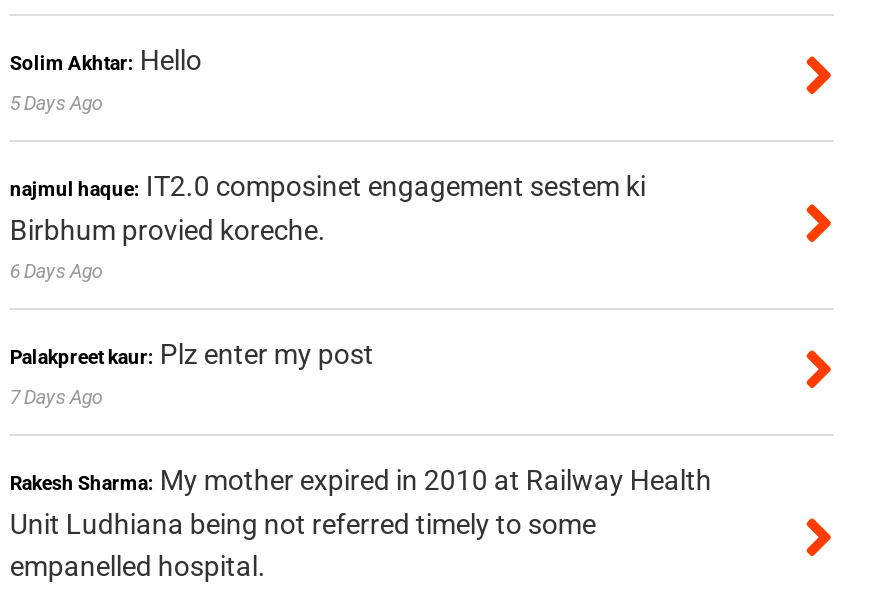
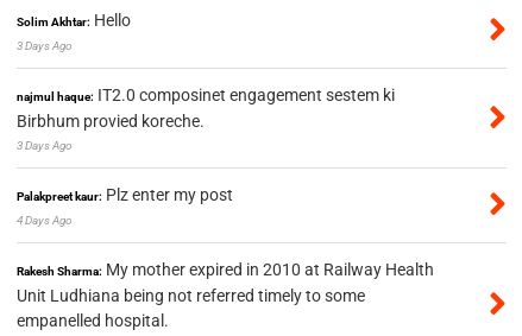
[10,92,104,114] 5 Days Ago -> [17,39,72,52] 3 Days Ago
[10,260,104,282] 6 Days Ago -> [17,139,72,152] 3 Days Ago
[10,386,104,408] 7 Days Ago -> [17,214,72,227] 4 Days Ago

